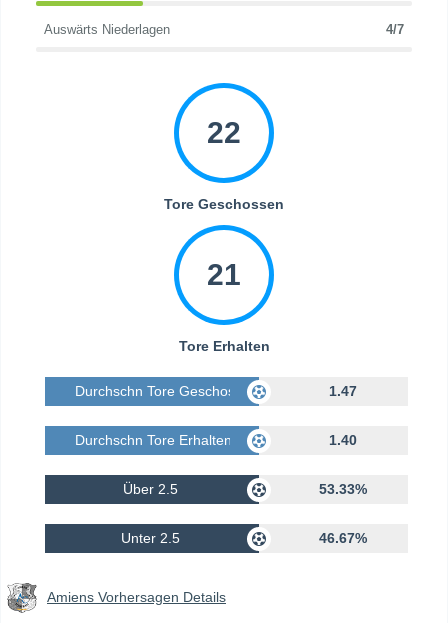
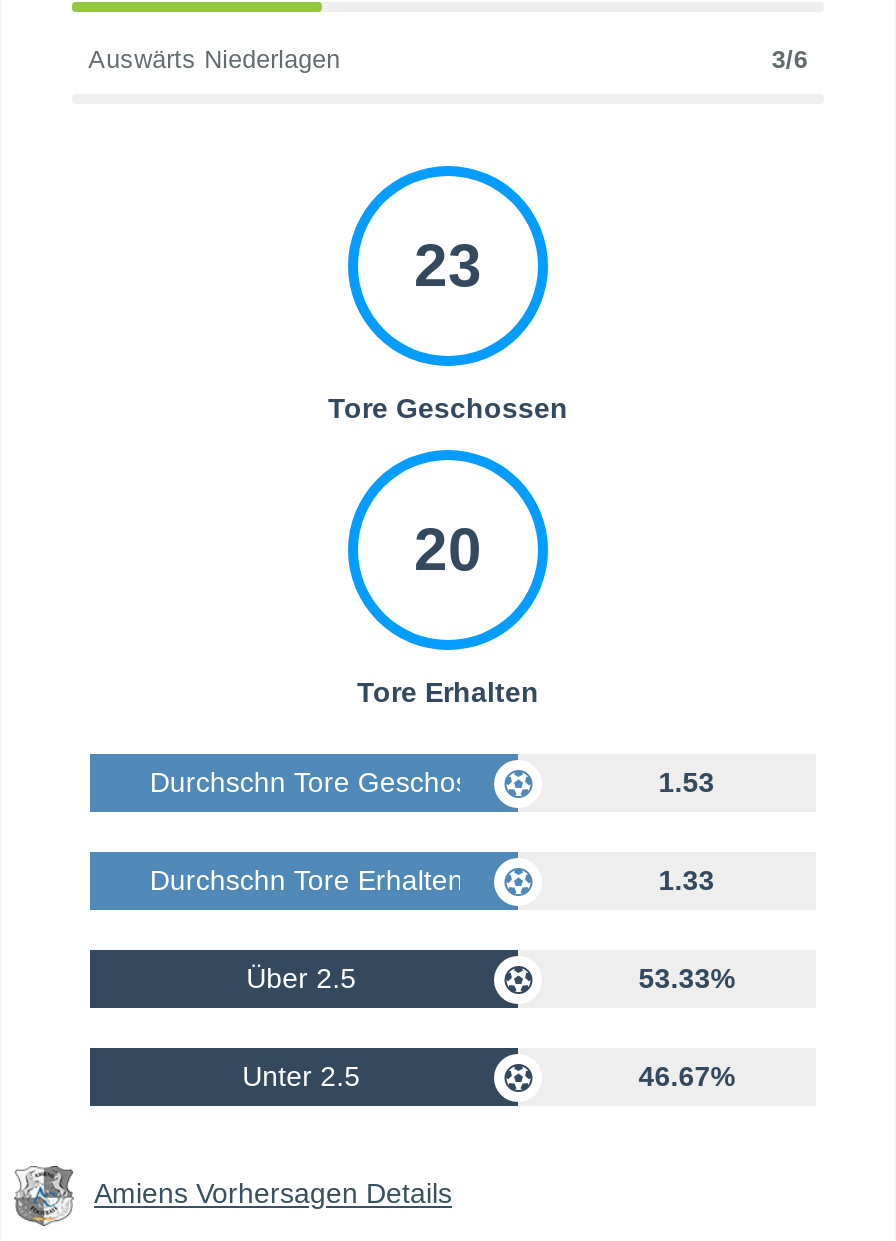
[386,23,404,37] 4/7 -> [772,47,808,75] 3/6
[207,116,241,149] 22 -> [414,233,482,299] 23
[207,258,241,291] 21 -> [414,517,482,583] 20
[329,383,357,399] 1.47 -> [658,767,714,799] 1.53
[329,432,357,448] 1.40 -> [658,865,714,897] 1.33

